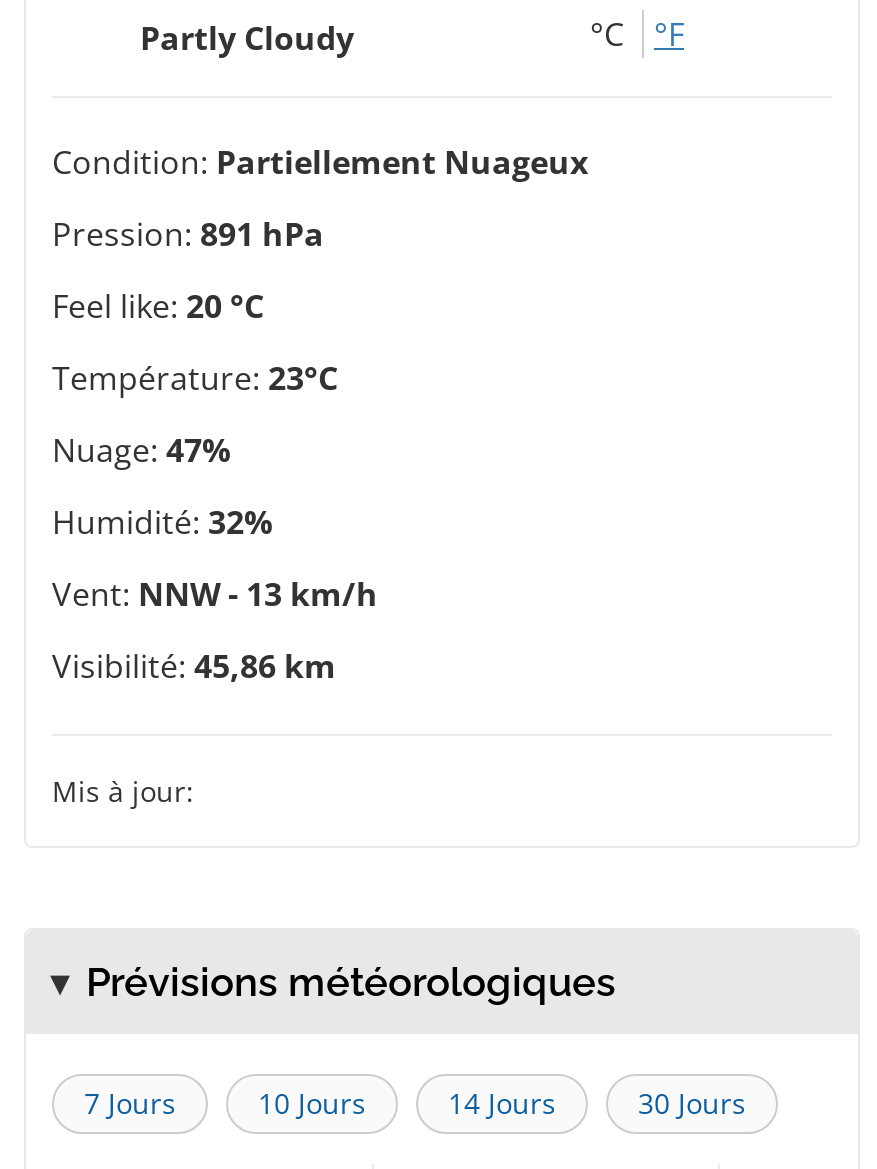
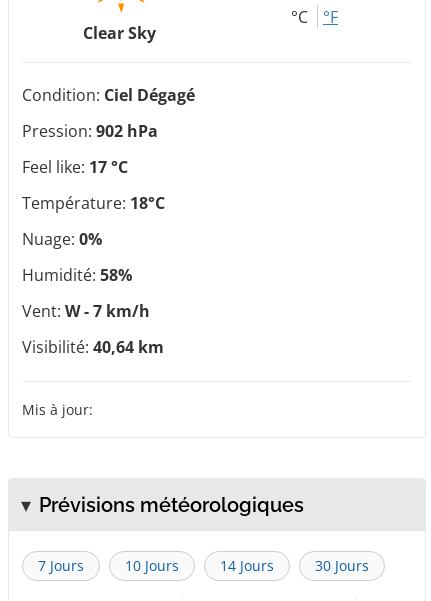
[140,15,354,59] Partly Cloudy -> [83,22,156,44] Clear Sky
[52,139,588,183] Condition: Partiellement Nuageux -> [22,84,195,106] Condition: Ciel Dégagé
[52,211,324,255] Pression: 891 hPa -> [22,120,158,142] Pression: 902 hPa
[52,283,264,327] Feel like: 20 °C -> [22,156,128,178] Feel like: 17 °C
[52,355,338,399] Température: 23°C -> [22,192,165,214] Température: 18°C
[52,427,230,471] Nuage: 47% -> [22,228,102,250] Nuage: 0%
[52,499,272,543] Humidité: 32% -> [22,264,132,286] Humidité: 58%
[52,571,378,615] Vent: NNW - 13 km/h -> [22,300,150,322] Vent: W - 7 km/h
[52,643,336,687] Visibilité: 45,86 km -> [22,336,164,358] Visibilité: 40,64 km

